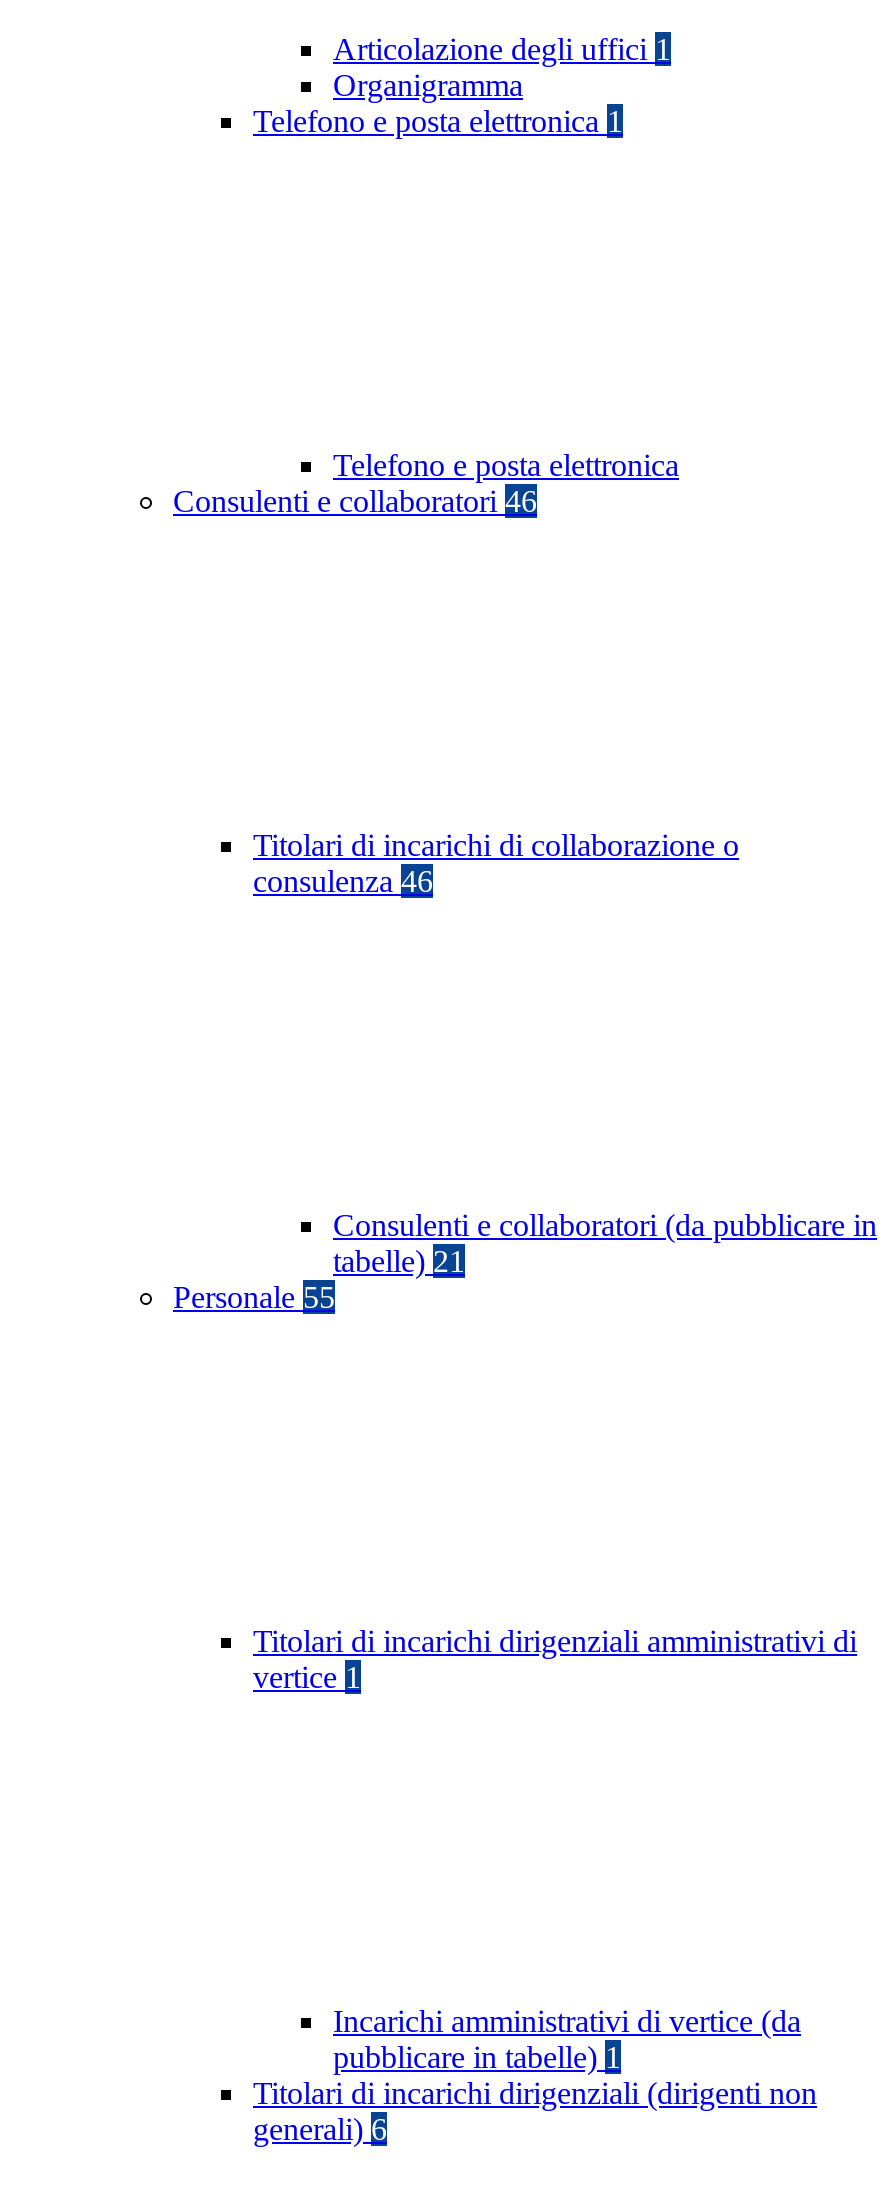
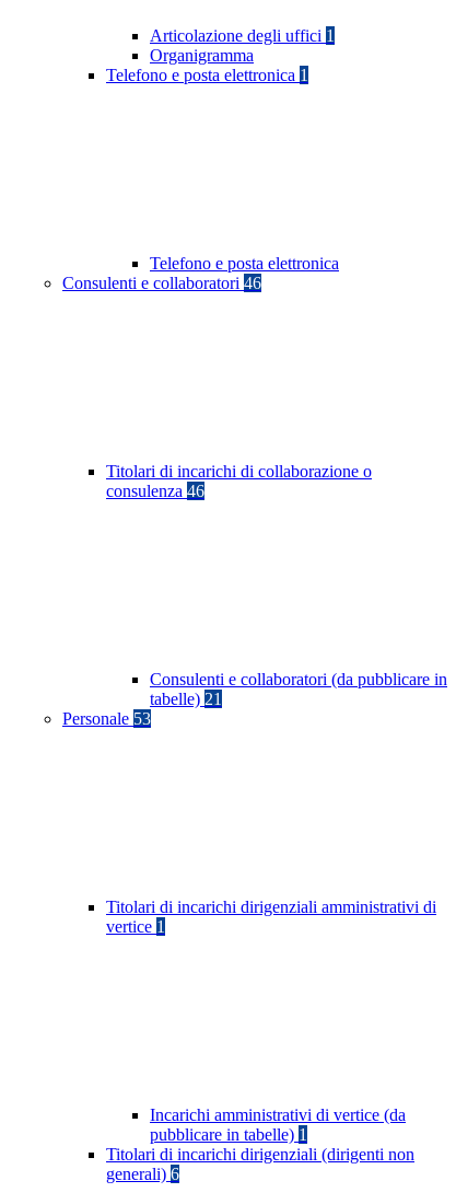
[173,1280,335,1314] Personale 55 -> [62,709,151,728] Personale 53

